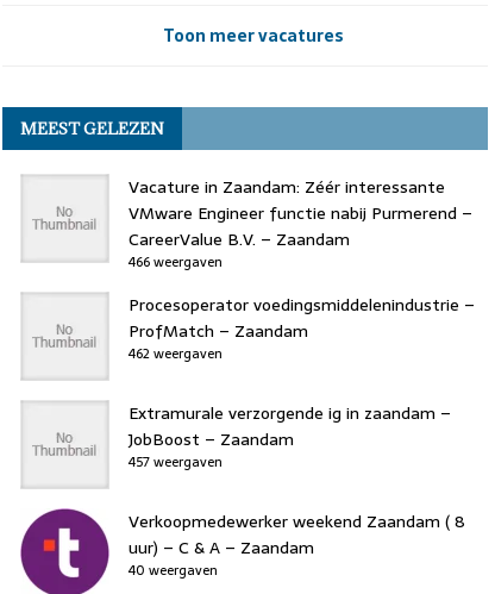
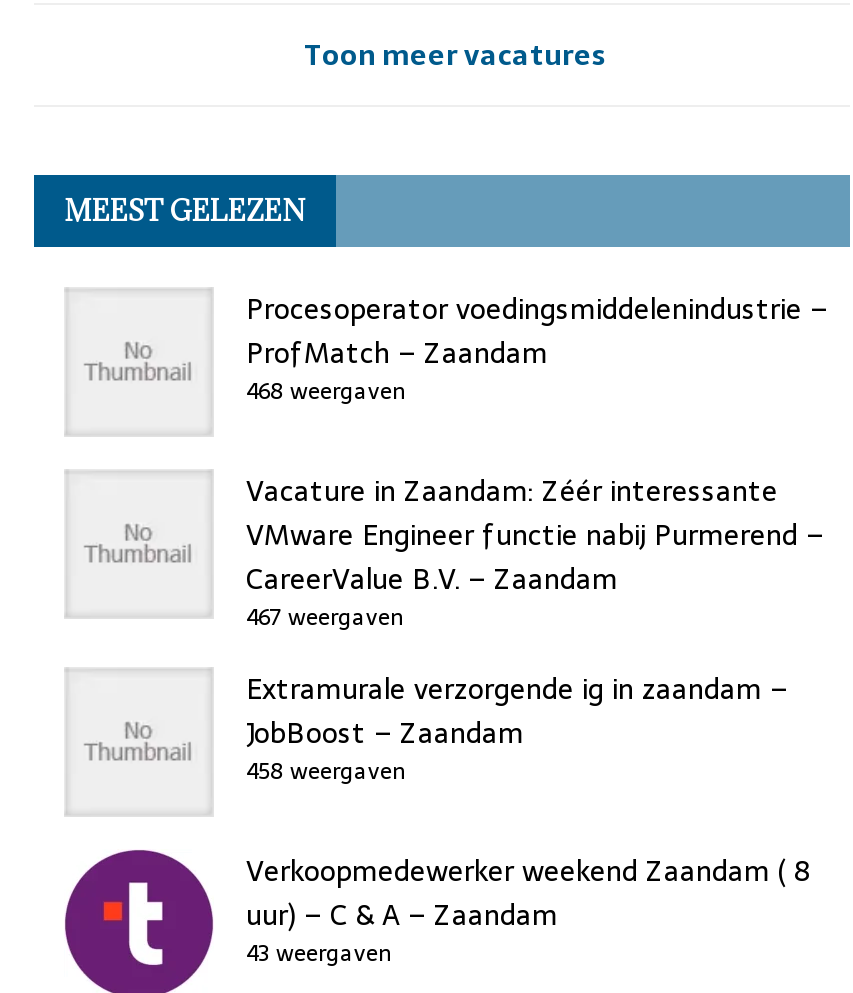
none -> [246,372,406,408] 468 weergaven
moved [129,173,472,252] -> [246,468,824,600]: Vacature in Zaandam: Zéér interessante | VMware Engineer functie nabij Purmerend – | CareerValue B.V. – Zaandam
[129,251,223,364] 466 weergaven | 462 weergaven -> [246,598,404,634] 467 weergaven
moved [129,291,475,344] -> [246,286,828,374]: Procesoperator voedingsmiddelenindustrie – | ProfMatch – Zaandam
[129,451,223,472] 457 weergaven -> [246,752,406,788] 458 weergaven
[129,559,218,580] 40 weergaven -> [246,934,392,970] 43 weergaven

